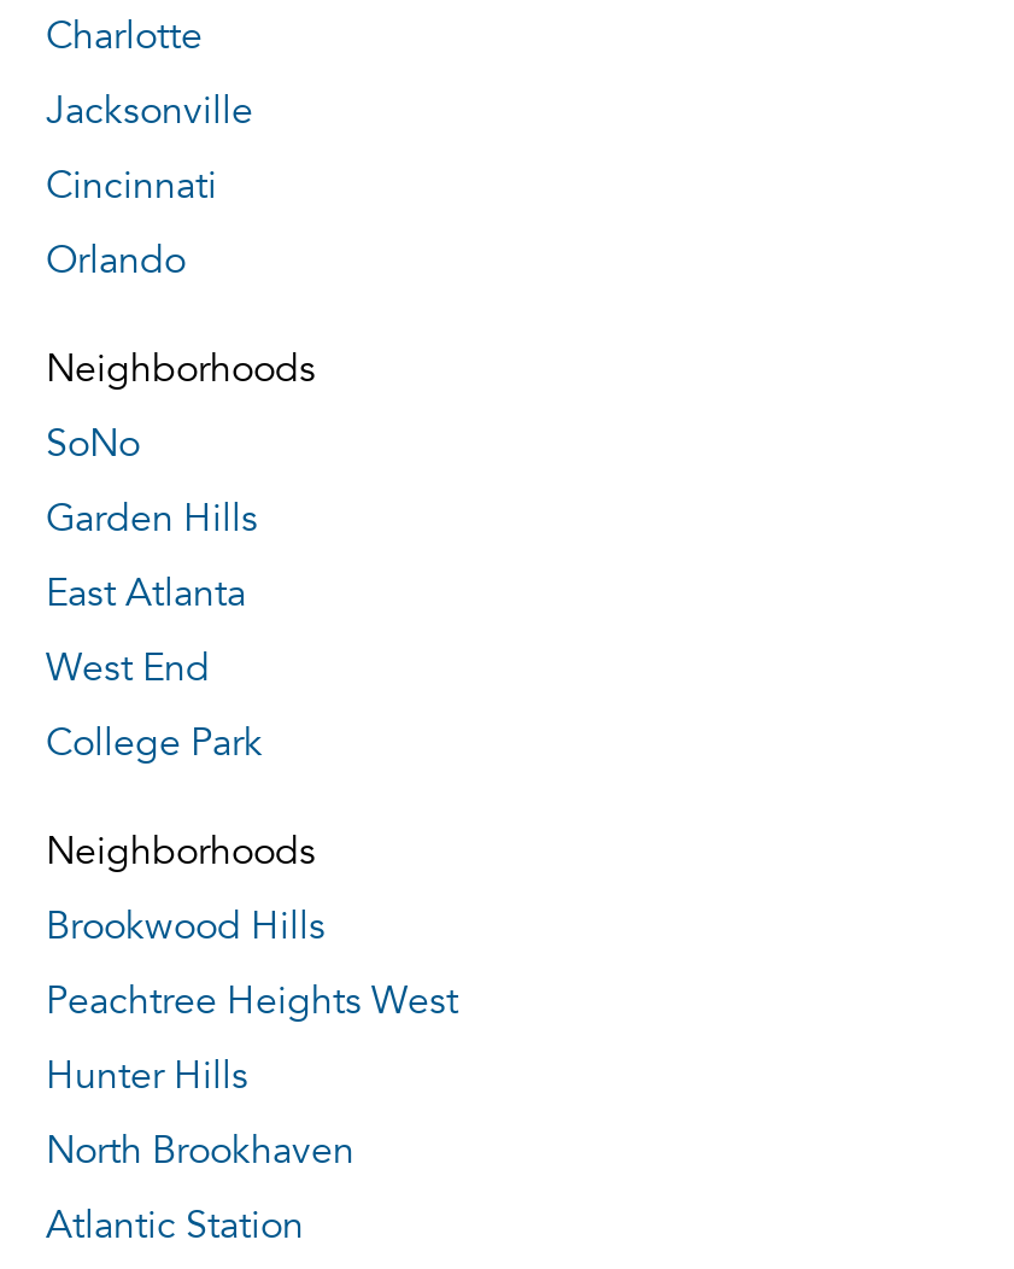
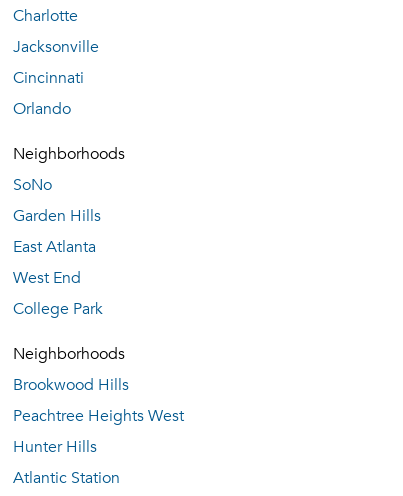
[46,1127,354,1175] North Brookhaven -> none

